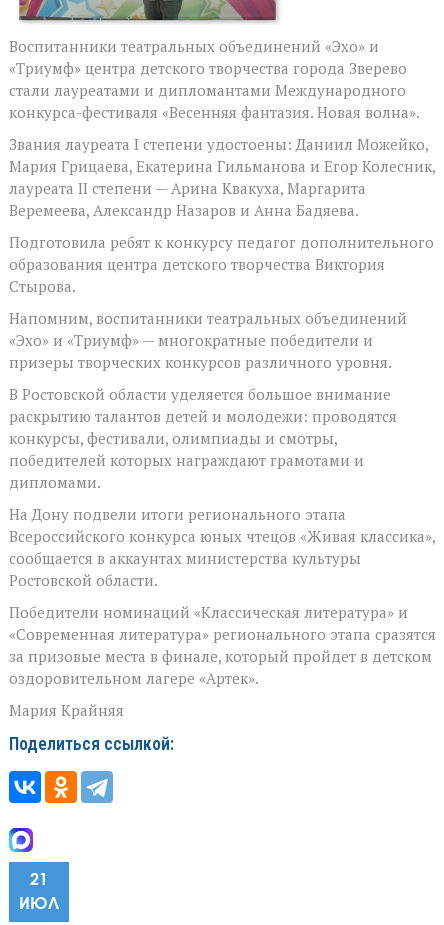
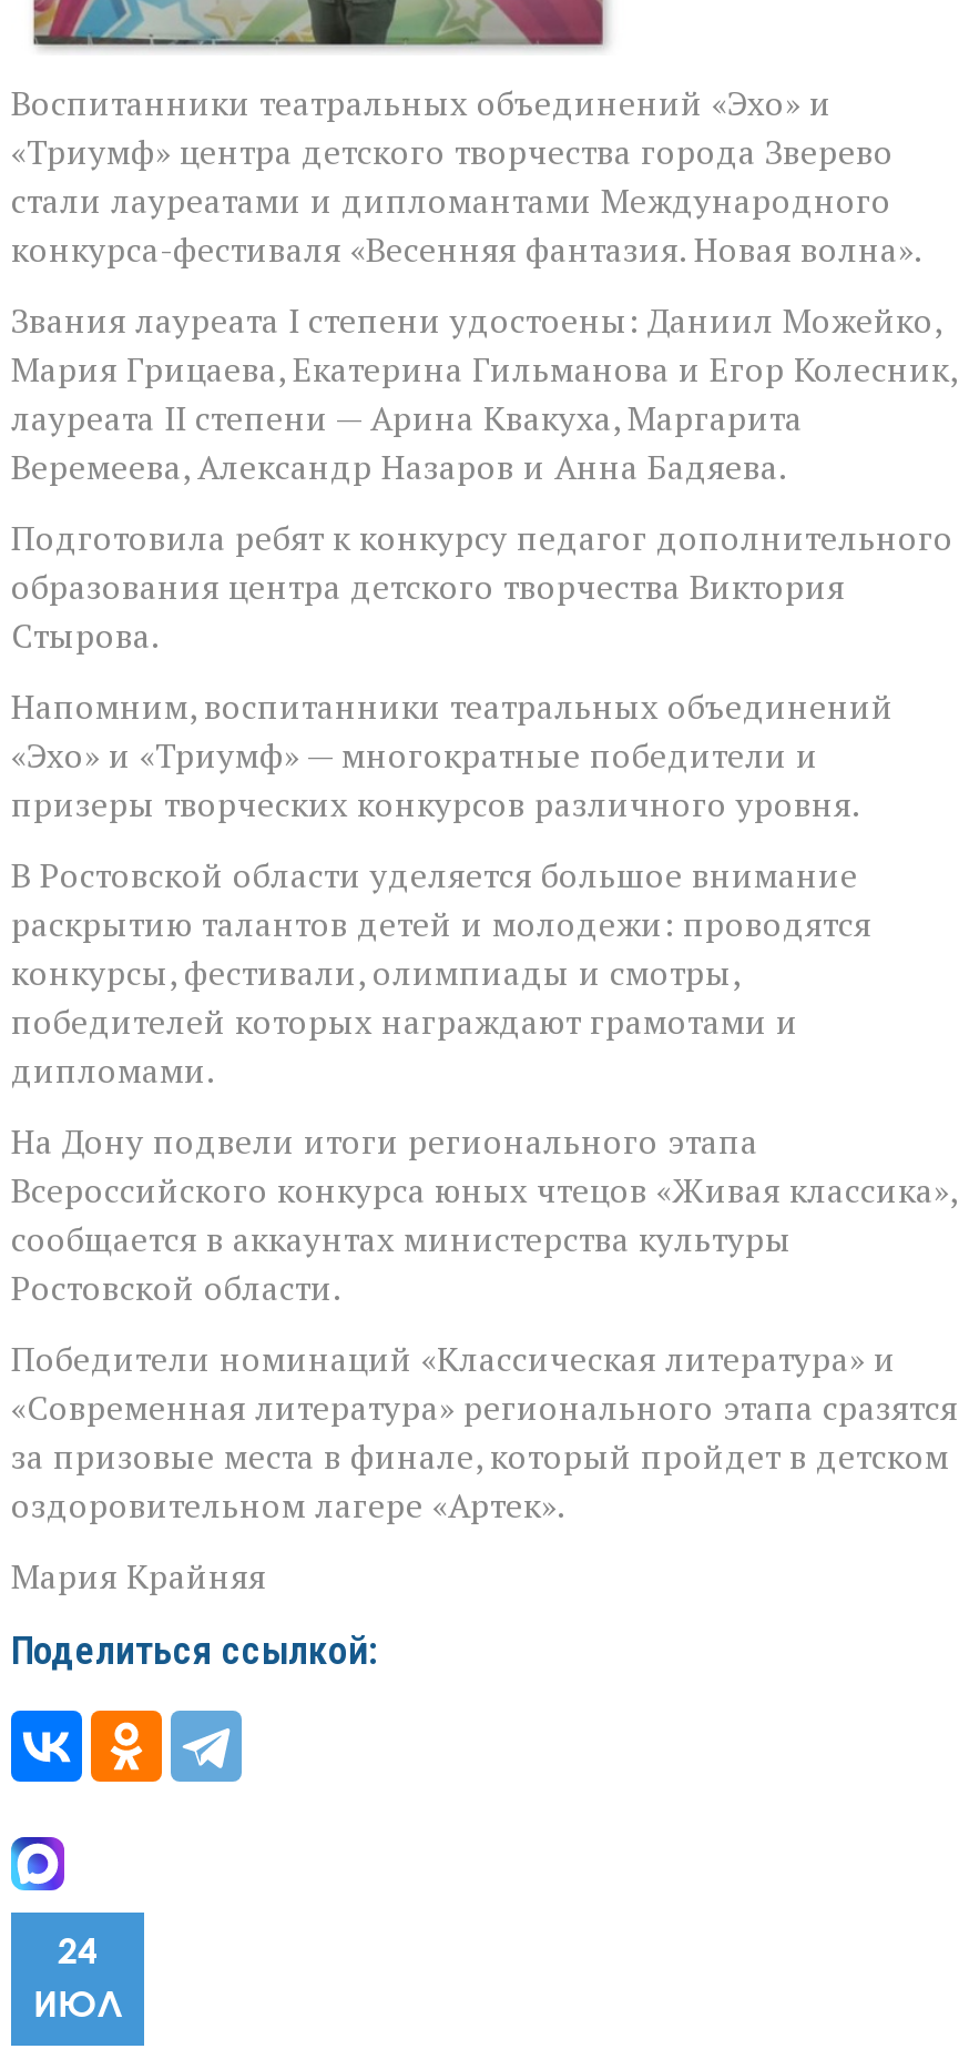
[30,869,48,889] 21 -> [58,1929,98,1973] 24

